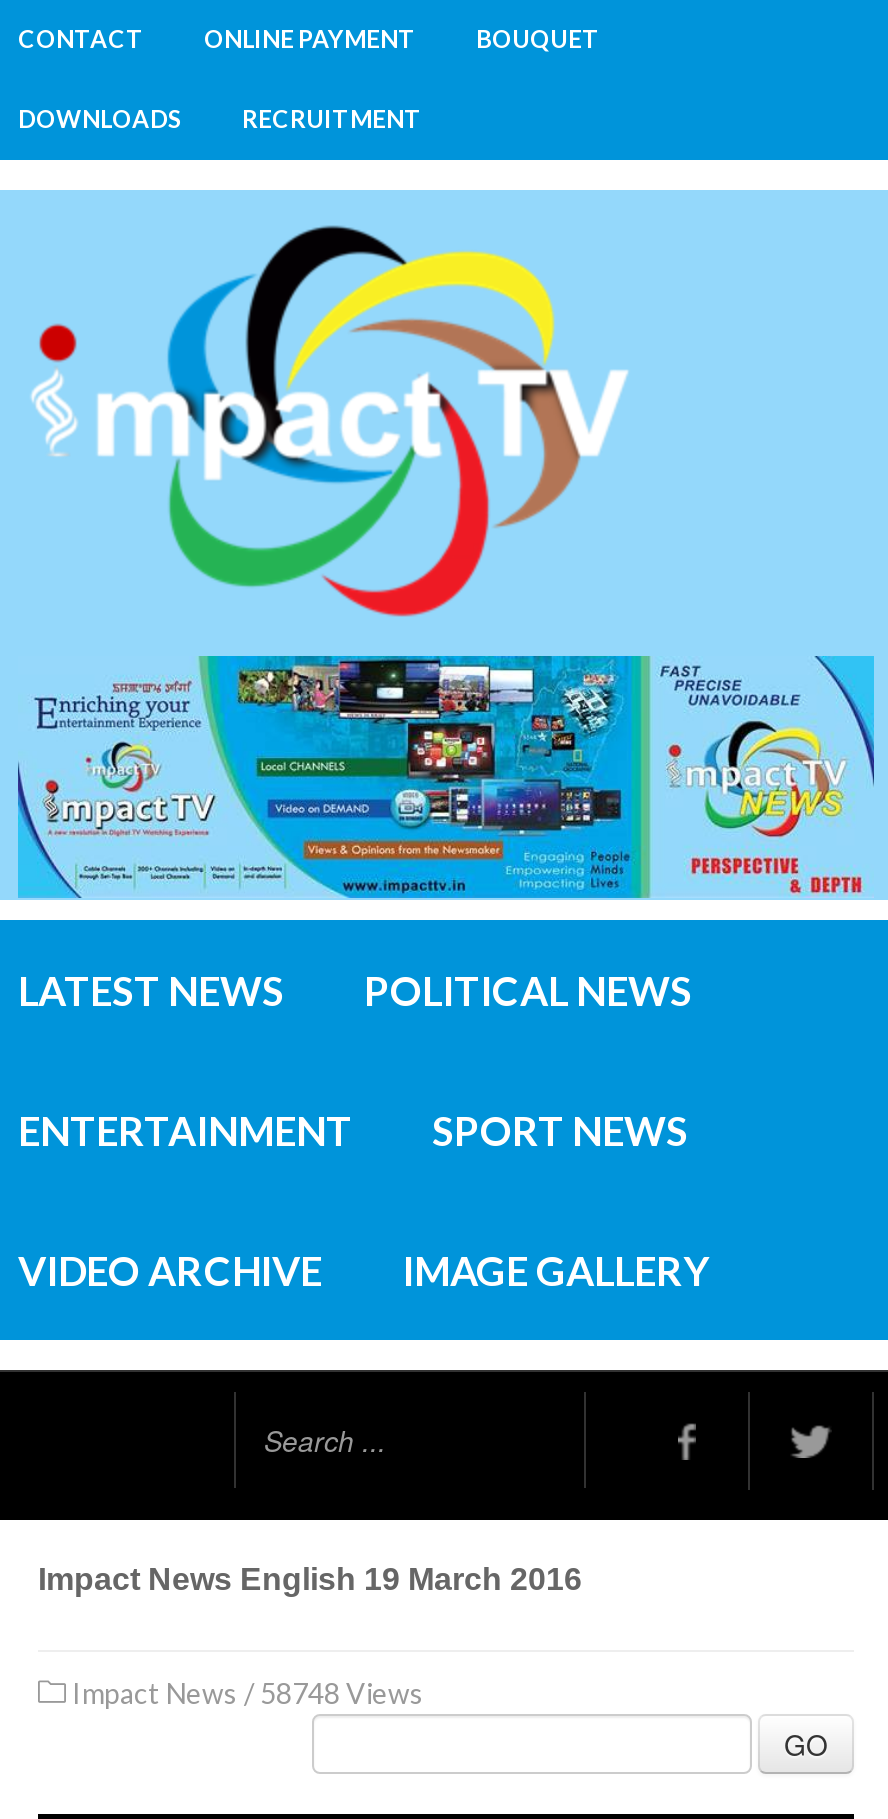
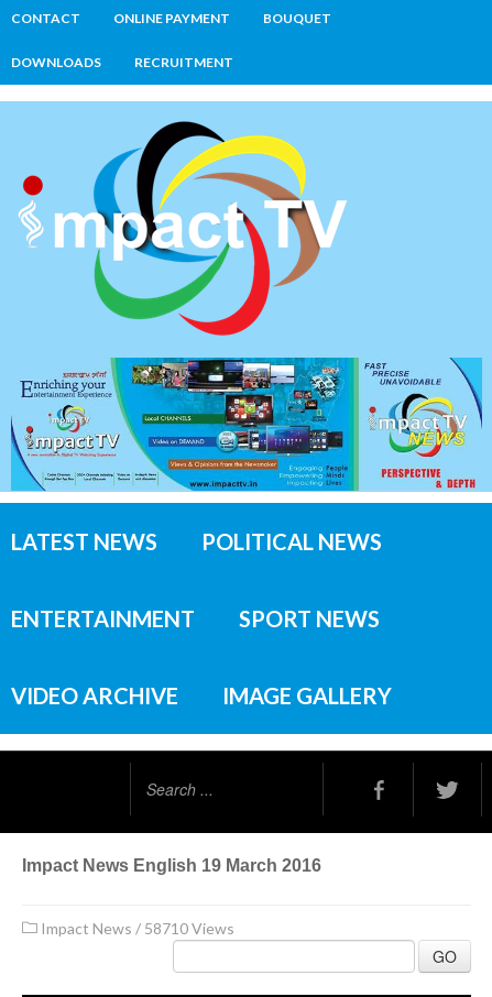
[66,1677,424,1711] Impact News / 58748 Views -> [37,919,234,938] Impact News / 58710 Views

